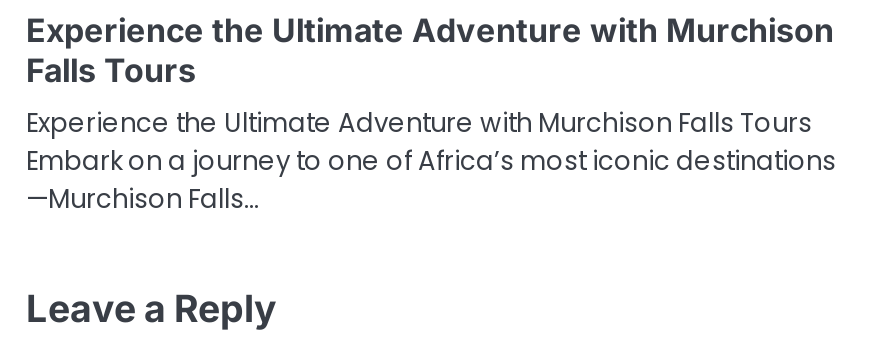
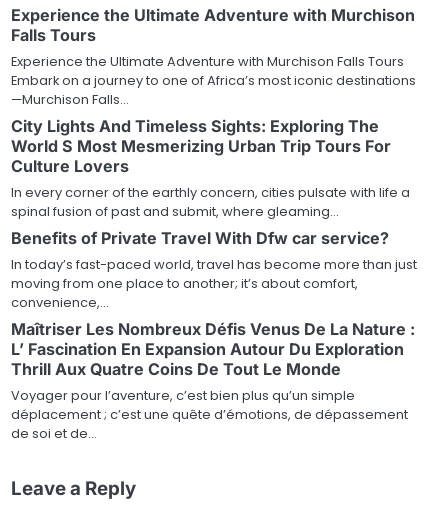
none -> [11,116,417,443] City Lights And Timeless Sights: Exploring The | World S Most Mesmerizing Urban Trip Tours For | Culture Lovers | In every corner of the earthly concern, cities pulsate with life a | spinal fusion of past and submit, where gleaming… | Benefits of Private Travel With Dfw car service? | In today’s fast-paced world, travel has become more than just | moving from one place to another; it’s about comfort, | convenience,… | Maîtriser Les Nombreux Défis Venus De La Nature : | L’ Fascination En Expansion Autour Du Exploration | Thrill Aux Quatre Coins De Tout Le Monde | Voyager pour l’aventure, c’est bien plus qu’un simple | déplacement ; c’est une quête d’émotions, de dépassement | de soi et de…

